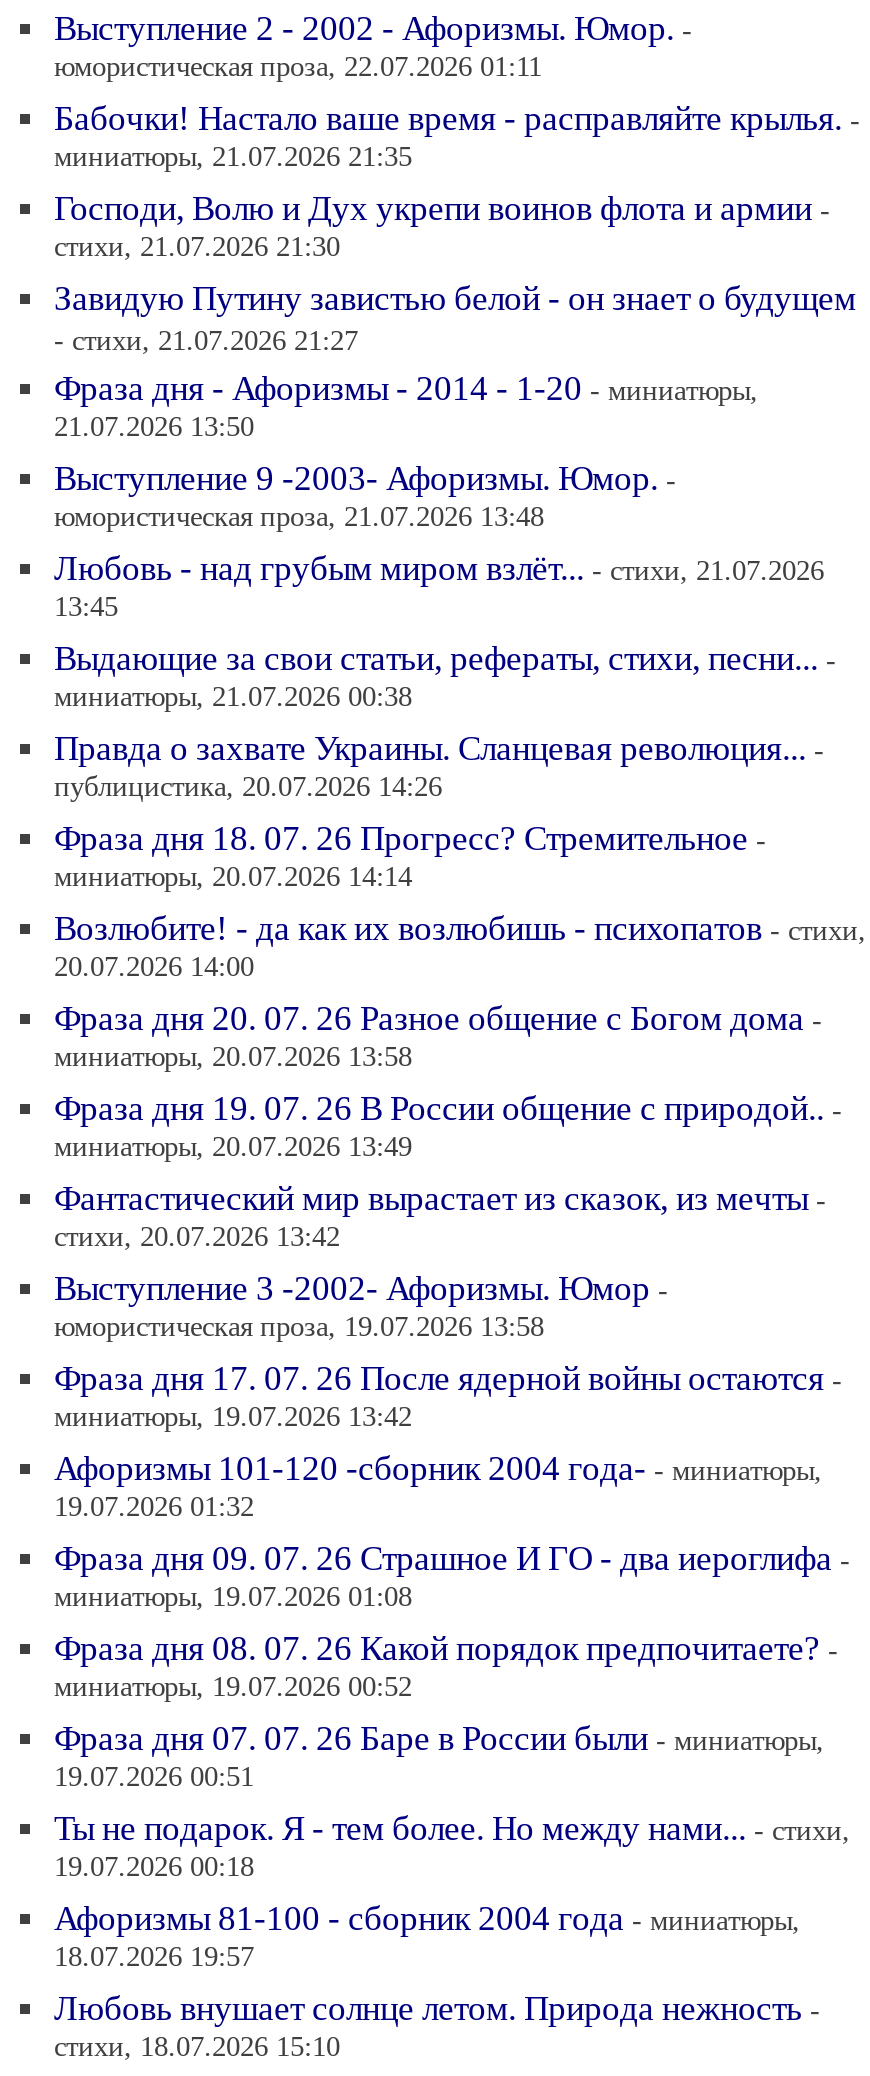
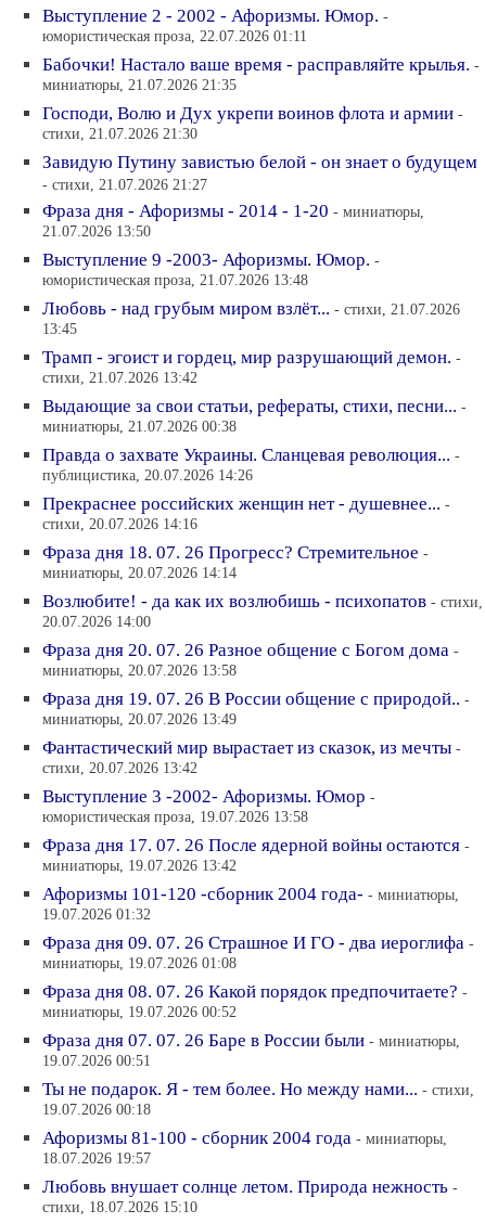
none -> [42,347,461,389] Трамп - эгоист и гордец, мир разрушающий демон. - | стихи, 21.07.2026 13:42
none -> [42,493,450,536] Прекраснее российских женщин нет - душевнее... - | стихи, 20.07.2026 14:16

